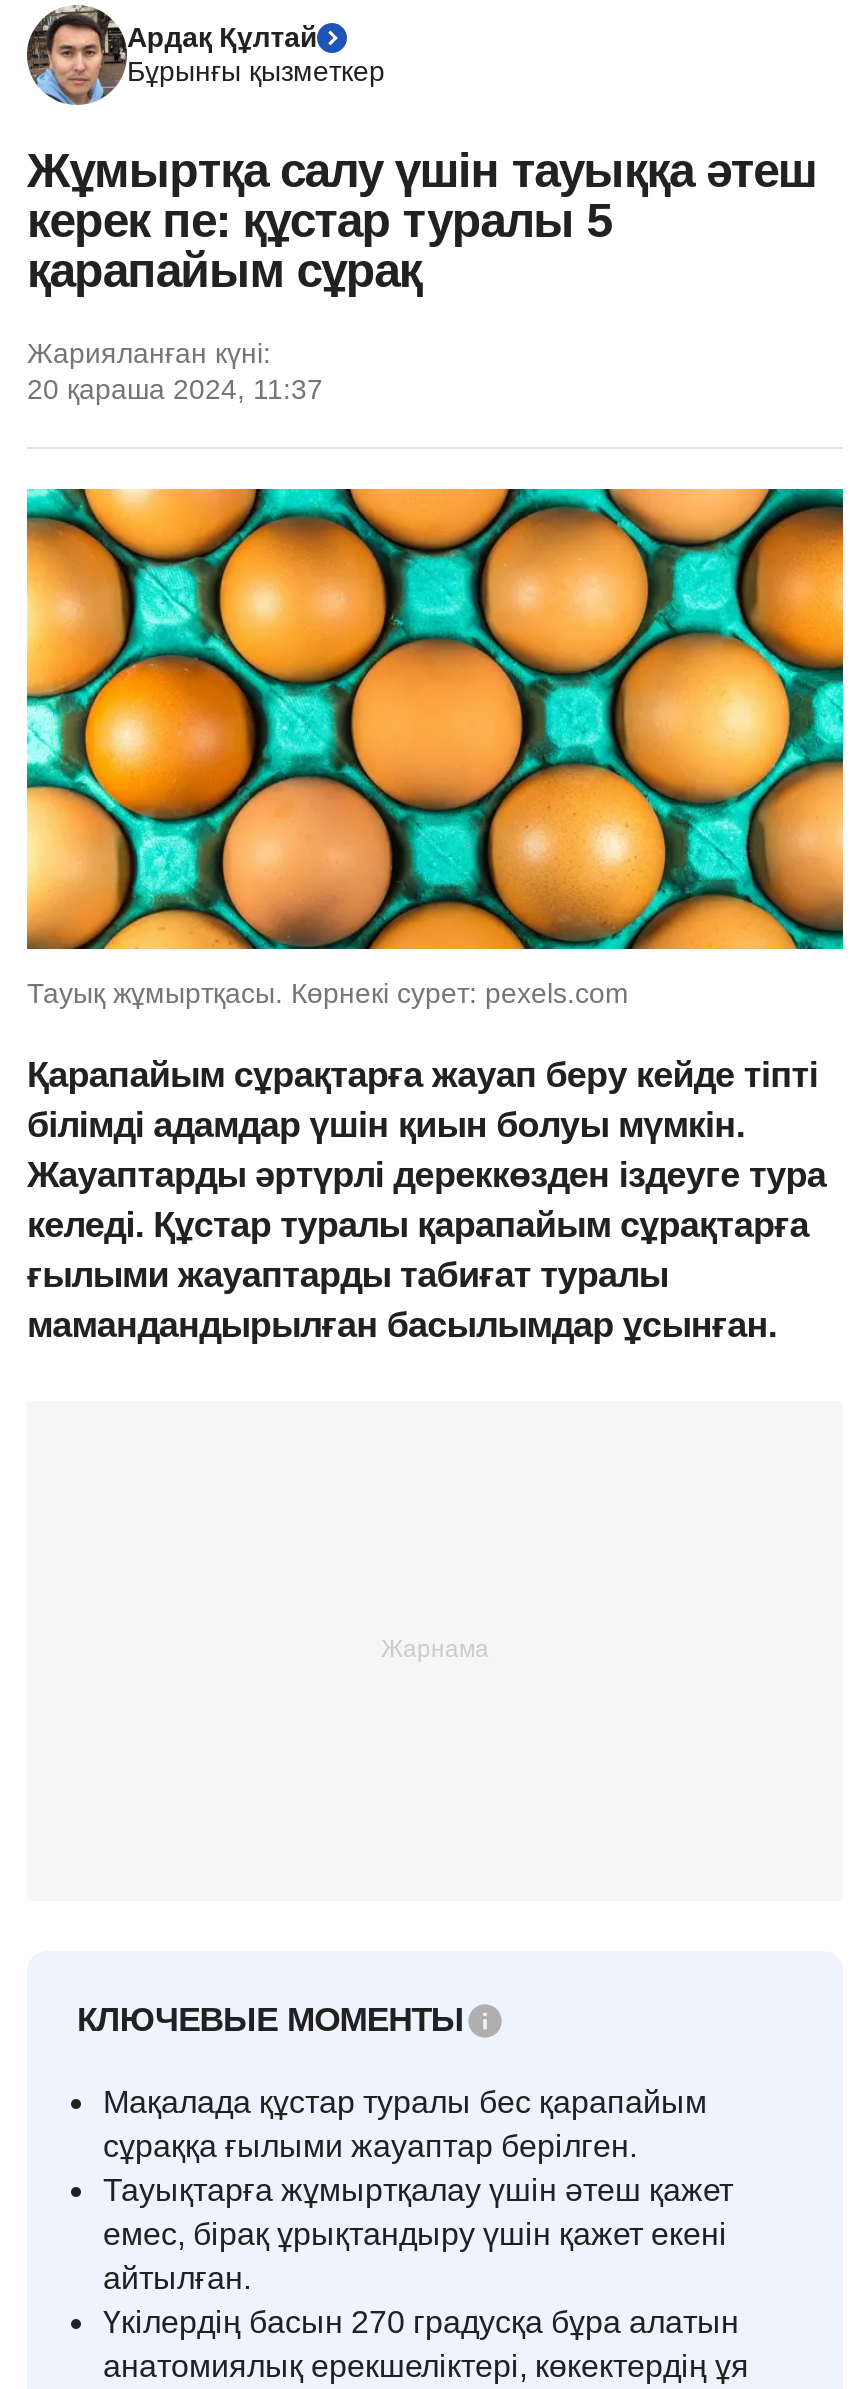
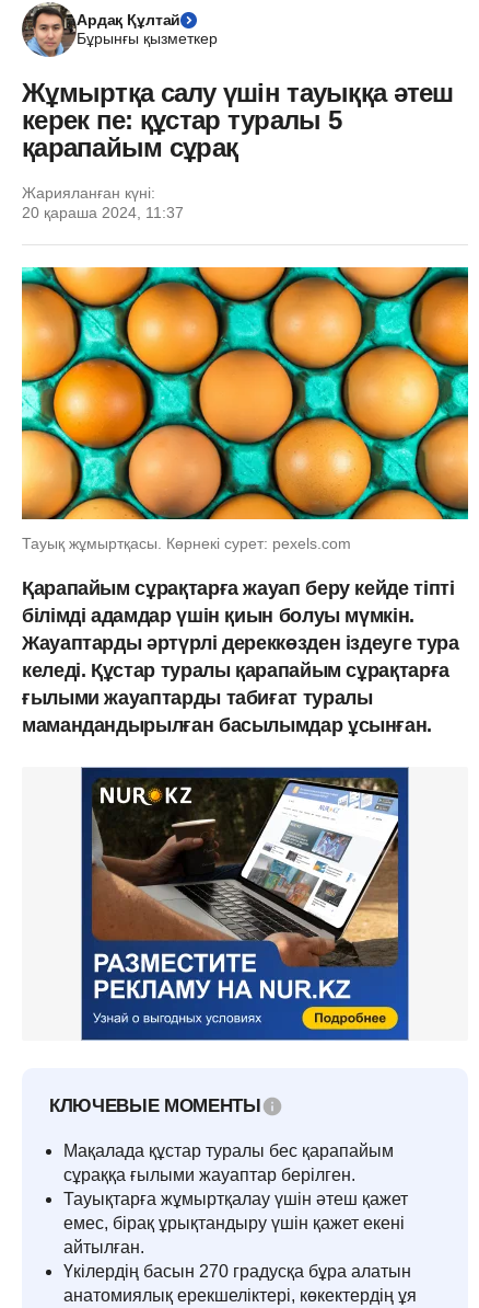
none -> [80,766,410,1042] [image]

